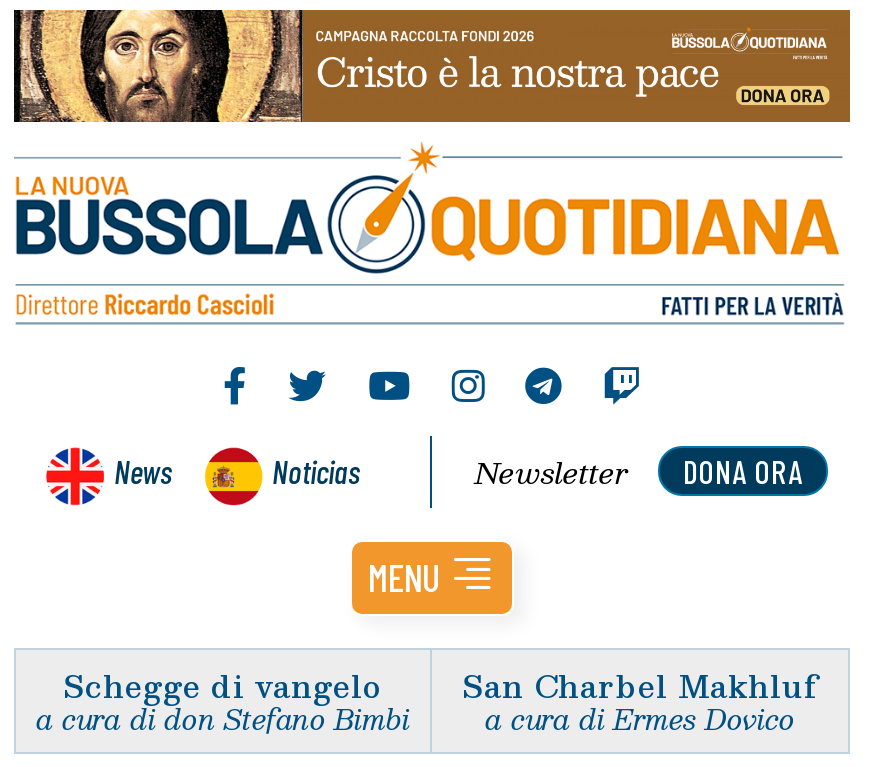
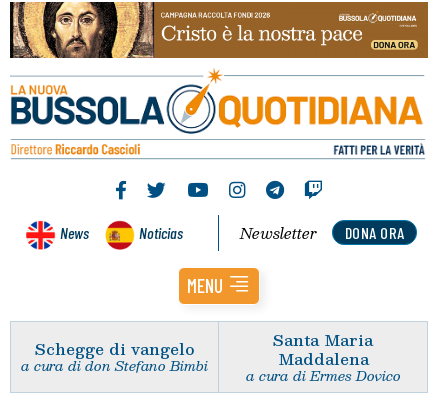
[462,659,818,709] San Charbel Makhluf -> [273,327,373,371] Santa Maria | Maddalena

